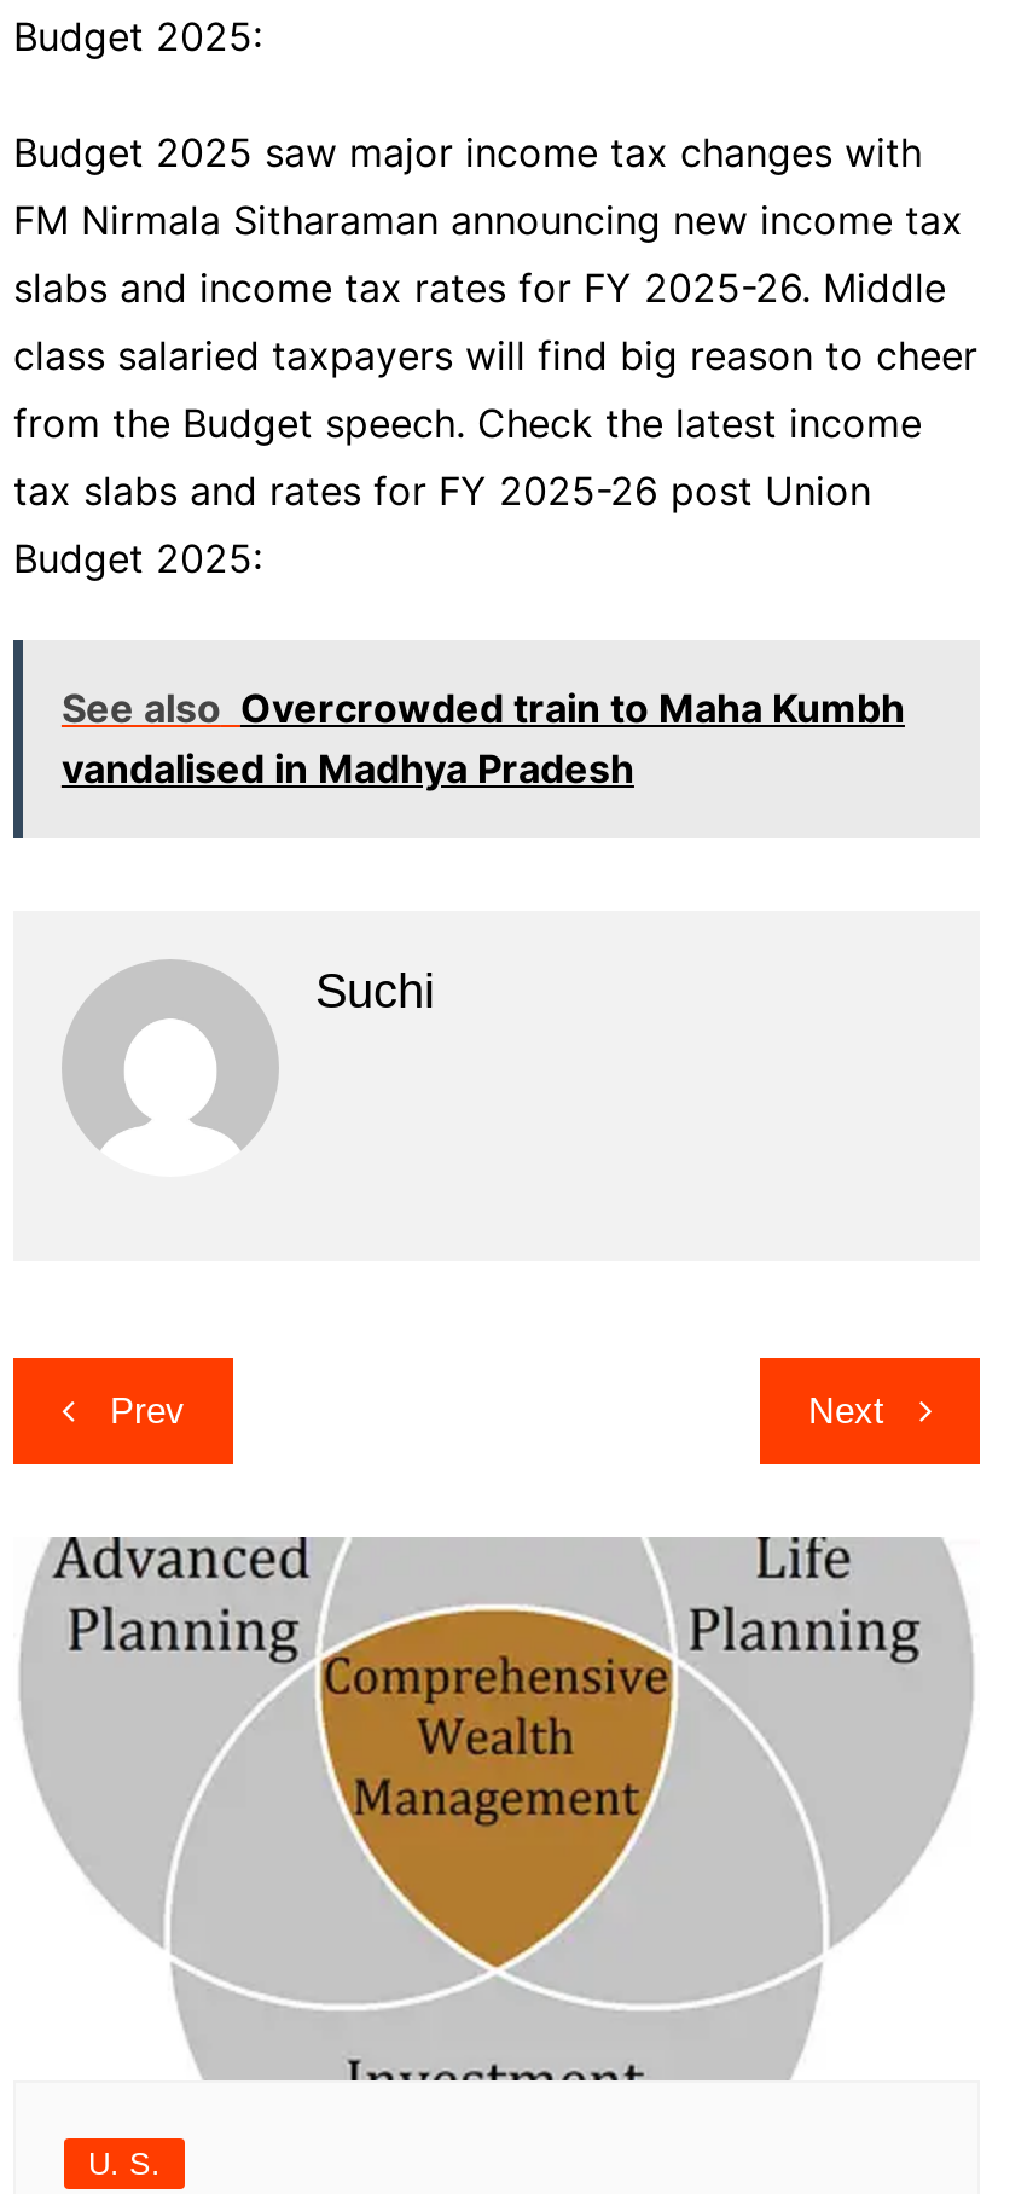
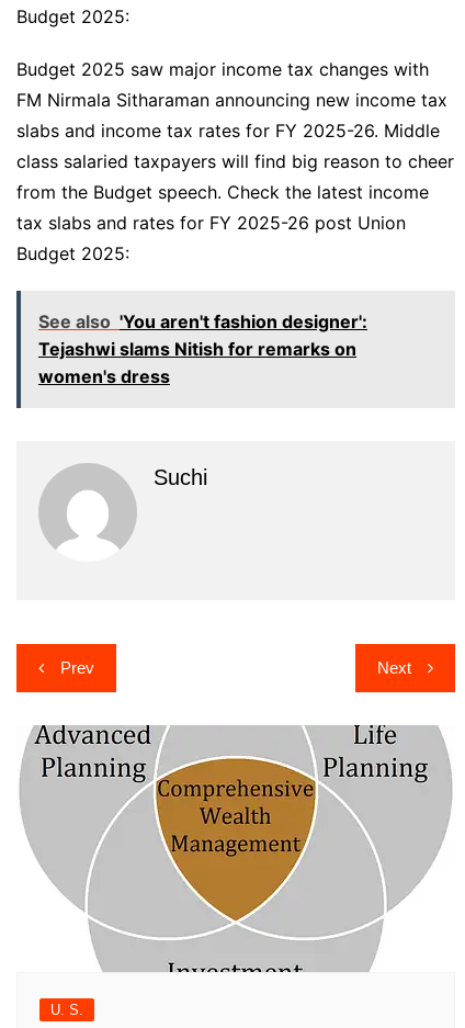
[62,684,905,793] See also Overcrowded train to Maha Kumbh | vandalised in Madhya Pradesh -> [38,310,367,387] See also 'You aren't fashion designer': | Tejashwi slams Nitish for remarks on | women's dress

